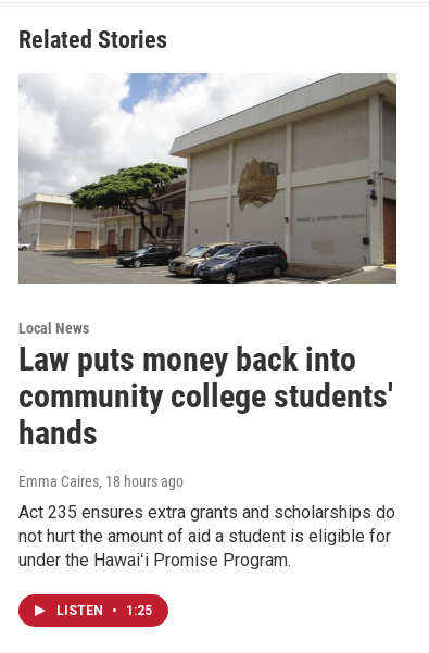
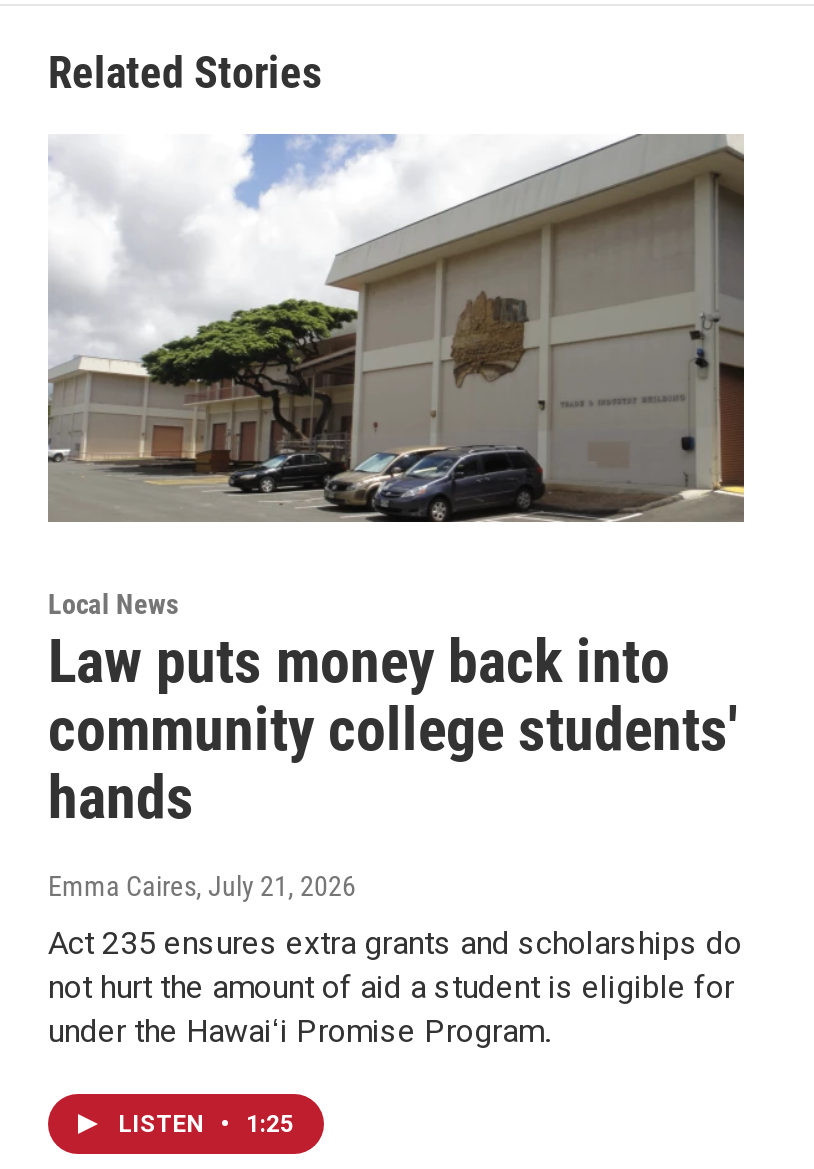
[18,473,184,490] Emma Caires, 18 hours ago -> [48,871,356,903] Emma Caires, July 21, 2026

